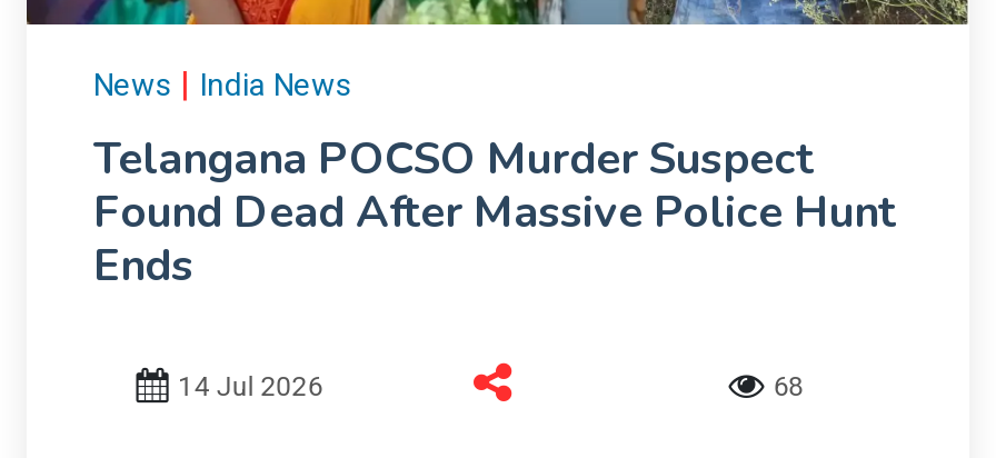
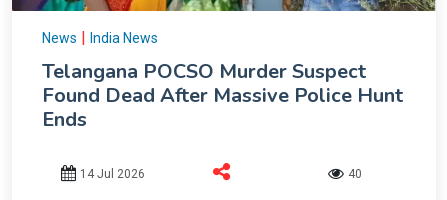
[773,372,804,403] 68 -> [348,167,362,181] 40

